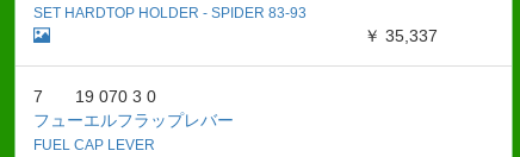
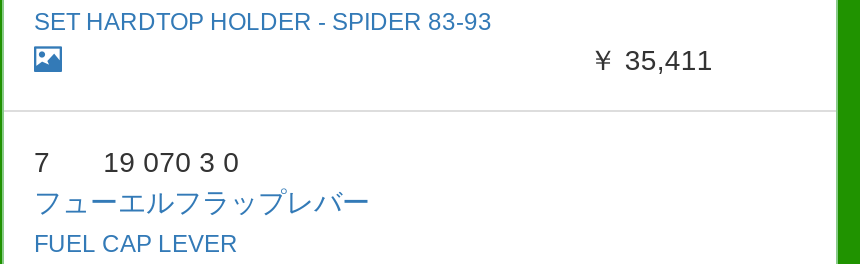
[364,26,438,45] ￥ 35,337 -> [589,44,713,76] ￥ 35,411

